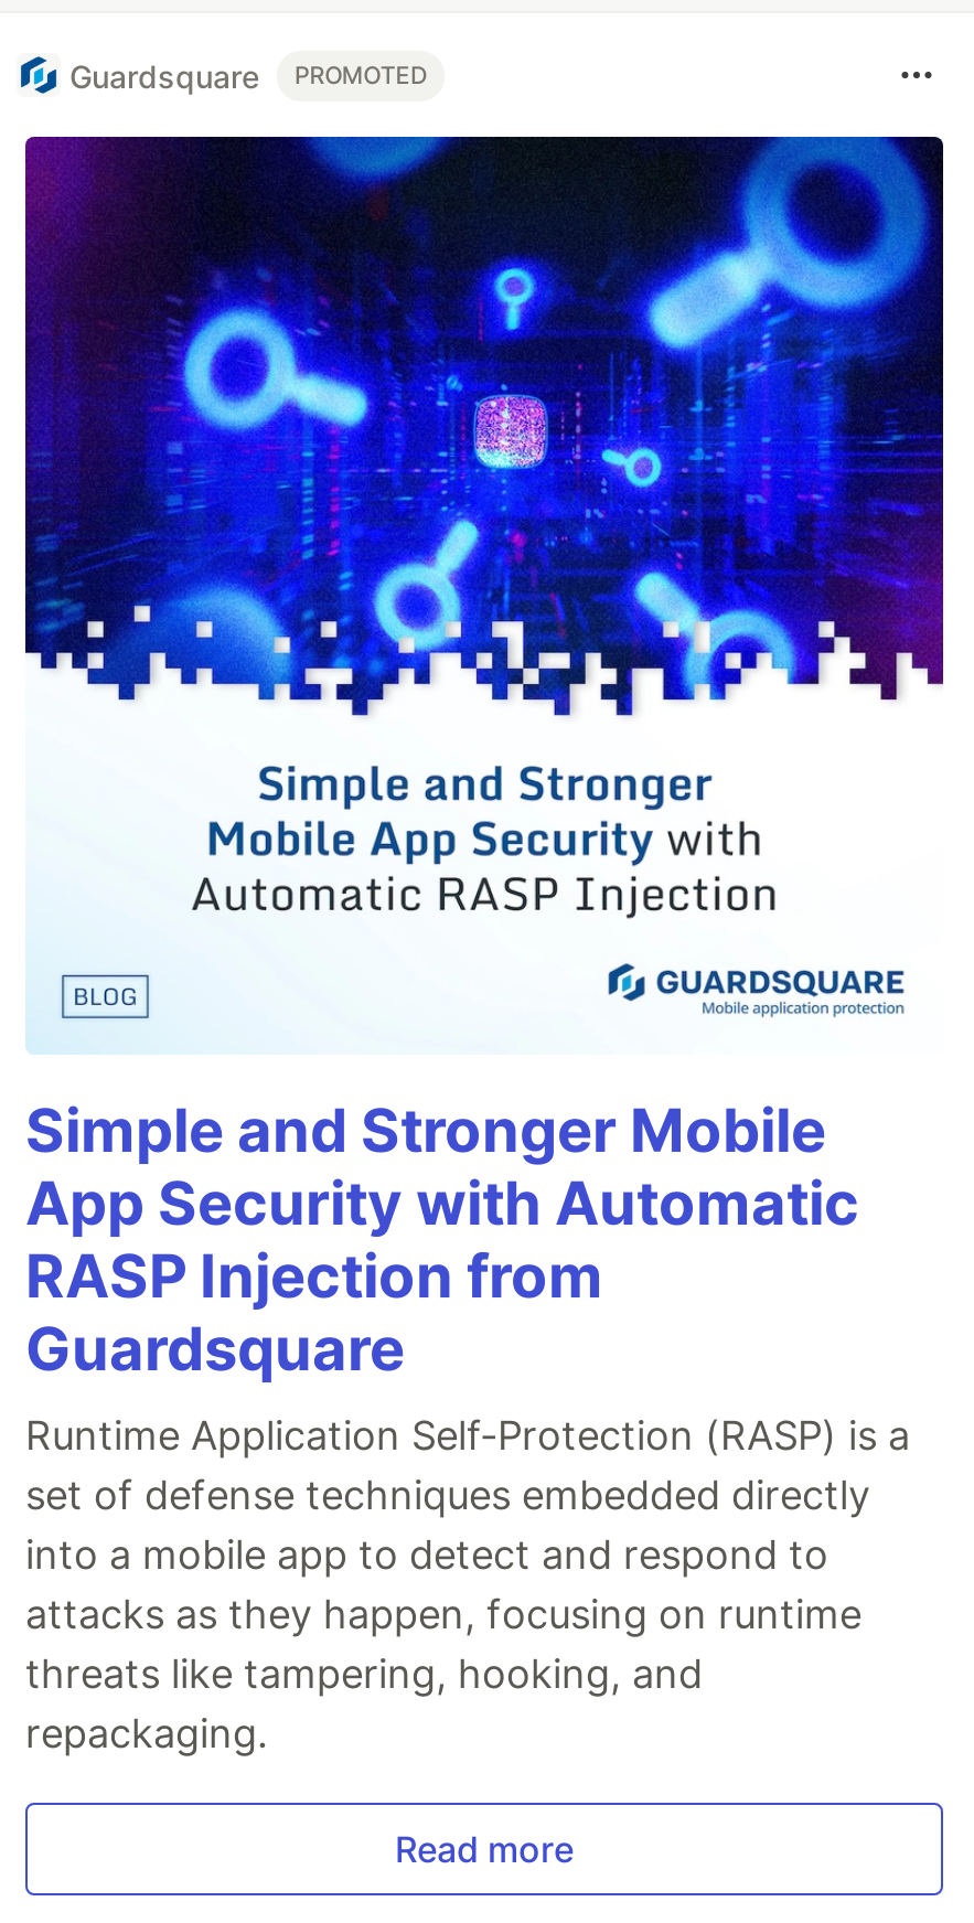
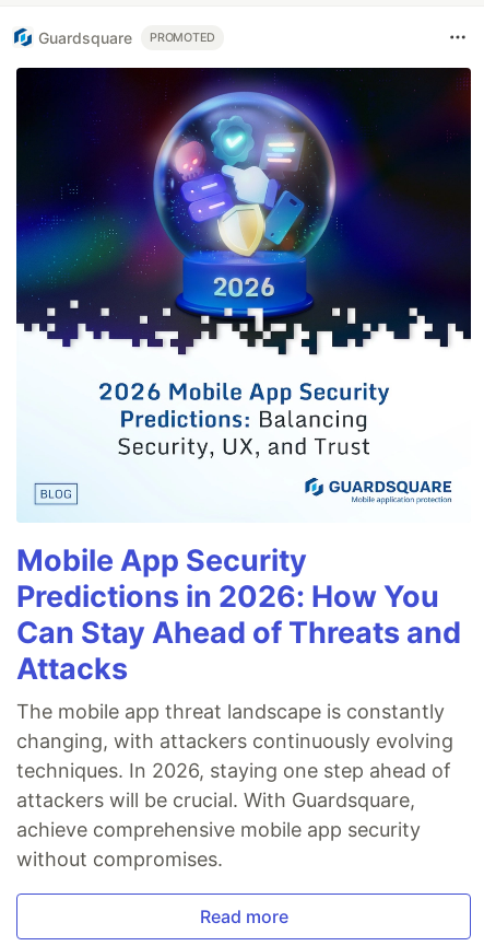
[23,133,945,716] [image] -> [15,67,472,355] [image]
[191,765,778,926] [image] -> [98,379,390,459] [image]
[25,1096,910,1758] Simple and Stronger Mobile | App Security with Automatic | RASP Injection from | Guardsquare | Runtime Application Self-Protection (RASP) is a | set of defense techniques embedded directly | into a mobile app to detect and respond to | attacks as they happen, focusing on runtime | threats like tampering, hooking, and | repackaging. -> [16,542,461,871] Mobile App Security | Predictions in 2026: How You | Can Stay Ahead of Threats and | Attacks | The mobile app threat landscape is constantly | changing, with attackers continuously evolving | techniques. In 2026, staying one step ahead of | attackers will be crucial. With Guardsquare, | achieve comprehensive mobile app security | without compromises.

